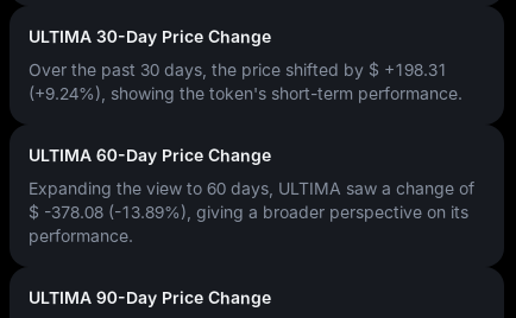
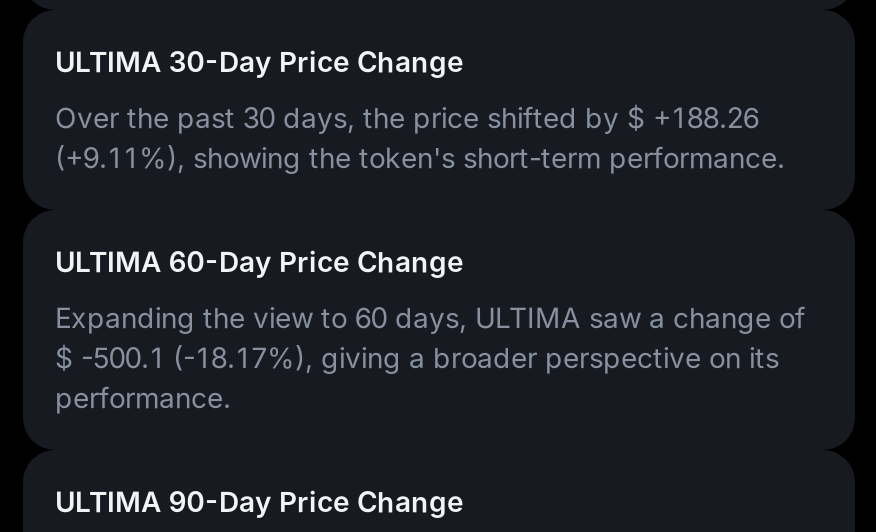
[29,59,447,79] Over the past 30 days, the price shifted by $ +198.31 -> [55,100,759,134] Over the past 30 days, the price shifted by $ +188.26
[29,83,462,103] (+9.24%), showing the token's short-term performance. -> [55,140,785,174] (+9.11%), showing the token's short-term performance.
[29,202,468,222] $ -378.08 (-13.89%), giving a broader perspective on its -> [55,340,779,374] $ -500.1 (-18.17%), giving a broader perspective on its

